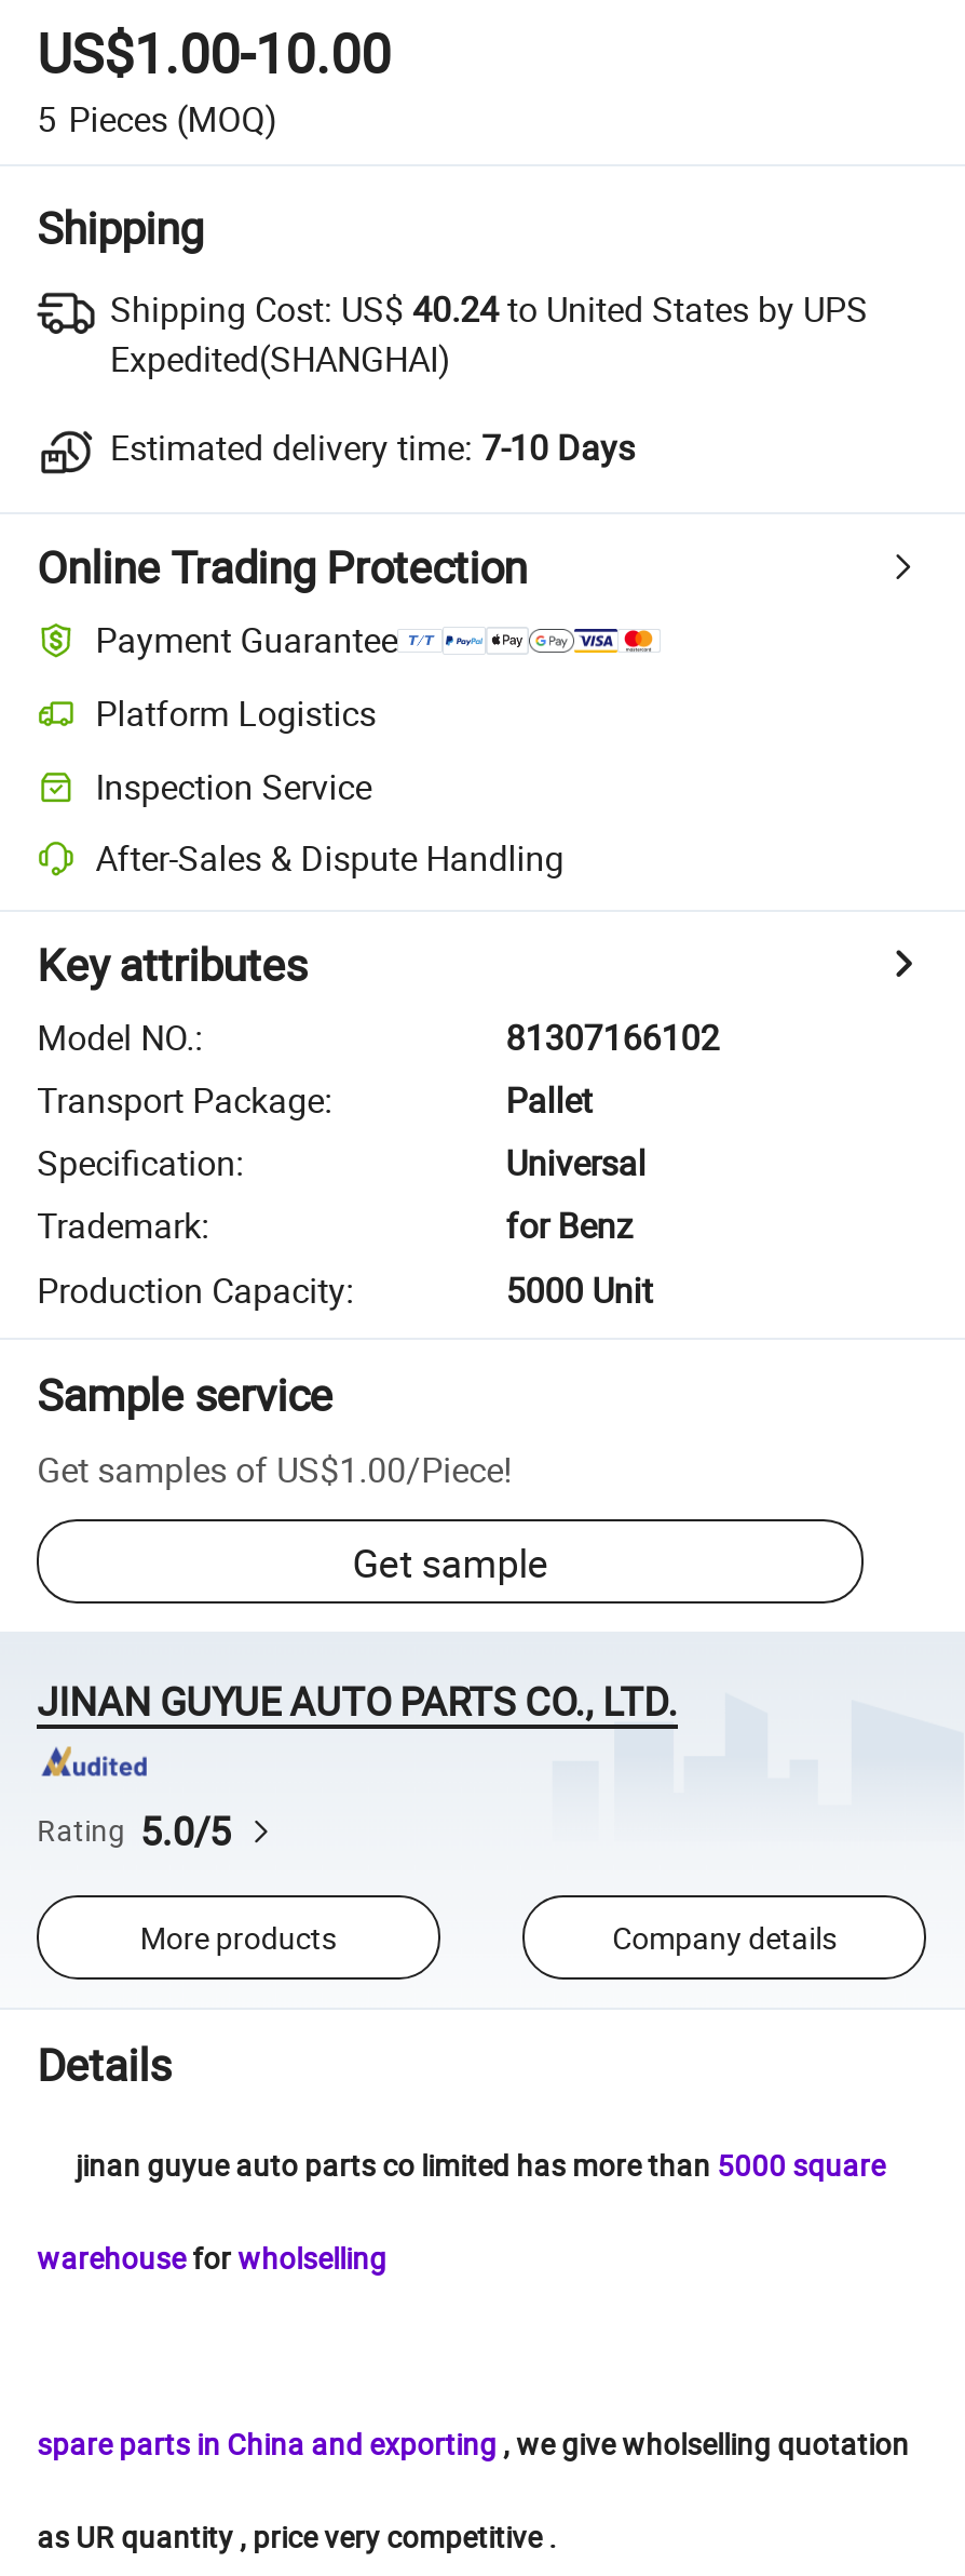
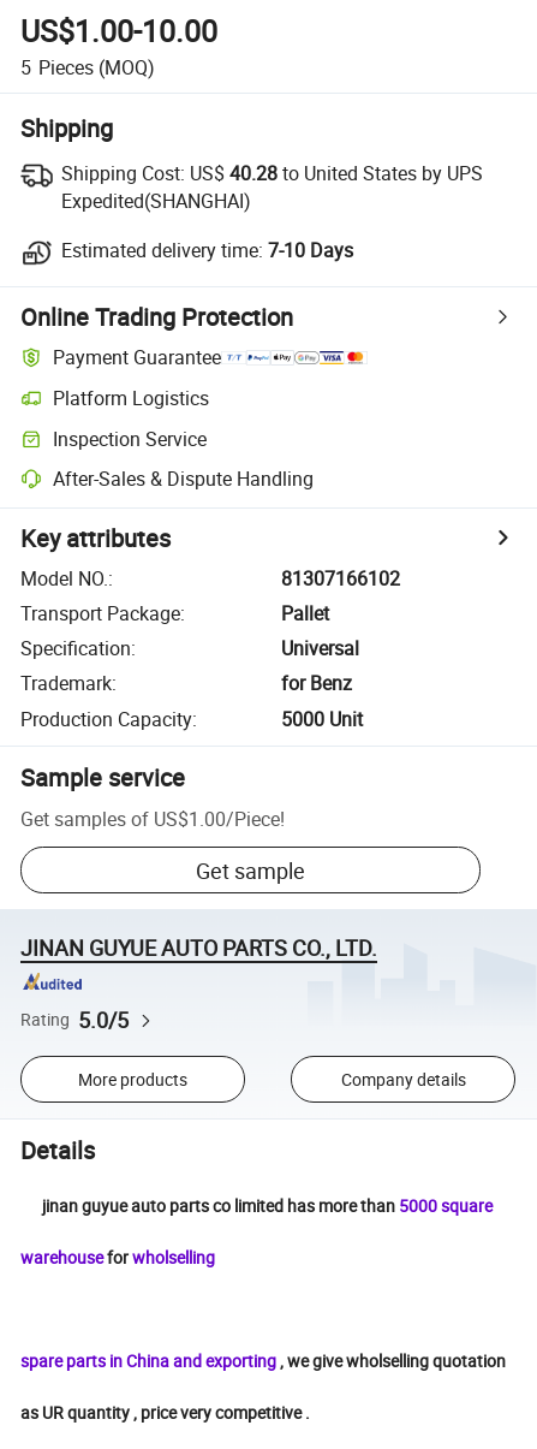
[110,285,868,332] Shipping Cost: US$40.24to United States by UPS -> [61,160,483,186] Shipping Cost: US$40.28to United States by UPS

